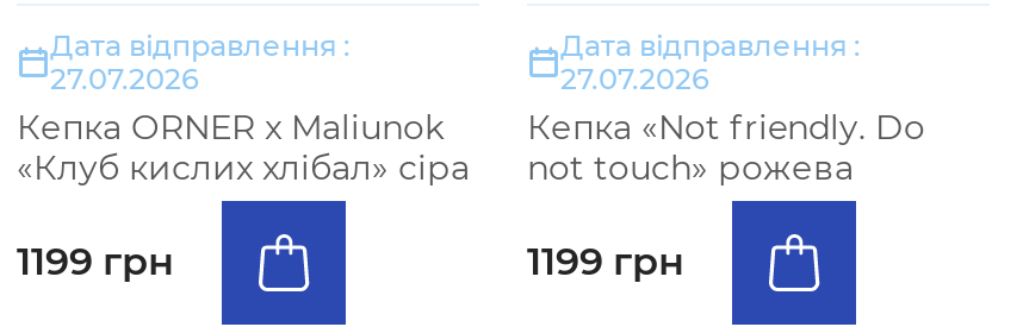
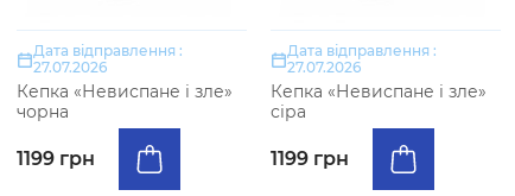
[17,106,470,189] Кепка ORNER x Maliunok | «Клуб кислих хлібал» сіра -> [17,81,233,122] Кепка «Невиспане і зле» | чорна
[527,106,925,189] Кепка «Not friendly. Do | not touch» рожева -> [271,81,487,122] Кепка «Невиспане і зле» | сіра

